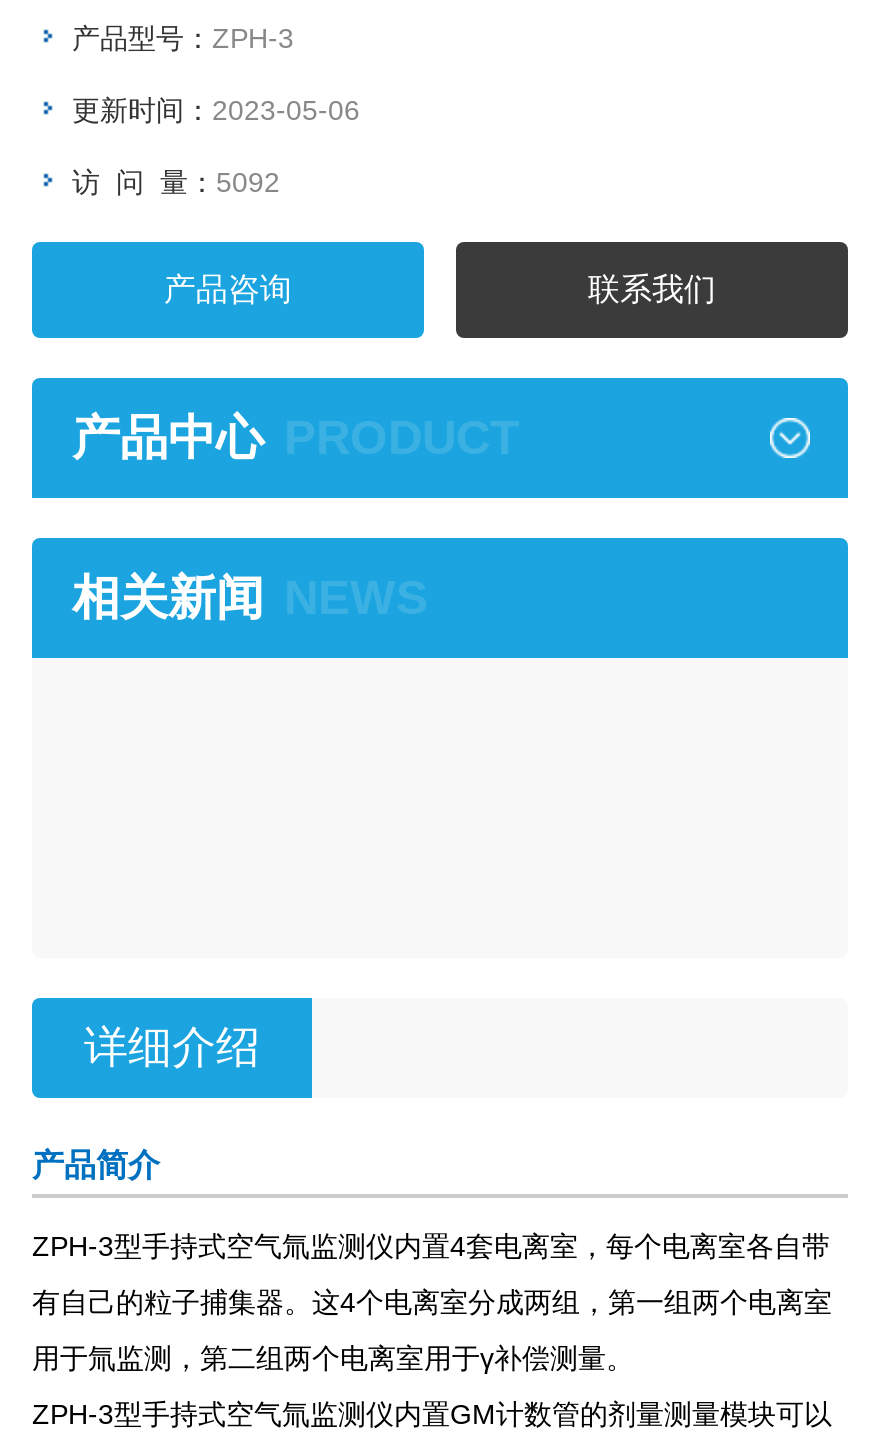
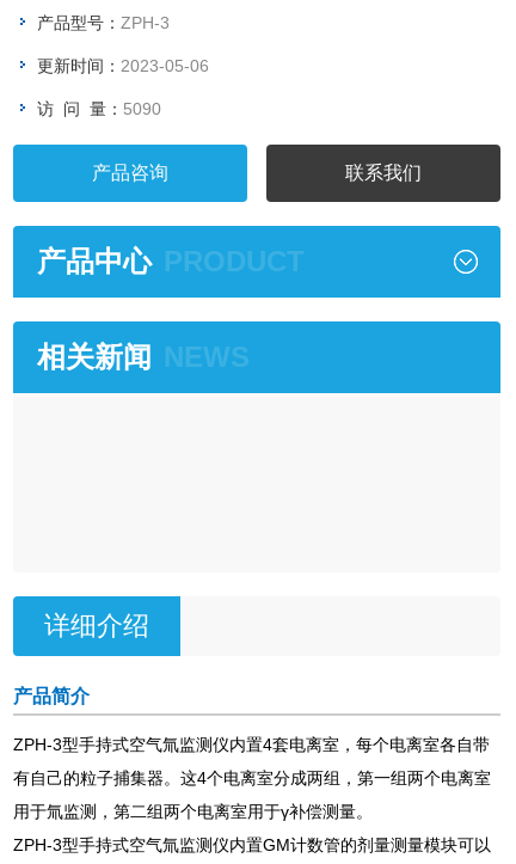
[72,166,280,198] 访 问 量：5092 -> [37,99,161,118] 访 问 量：5090

